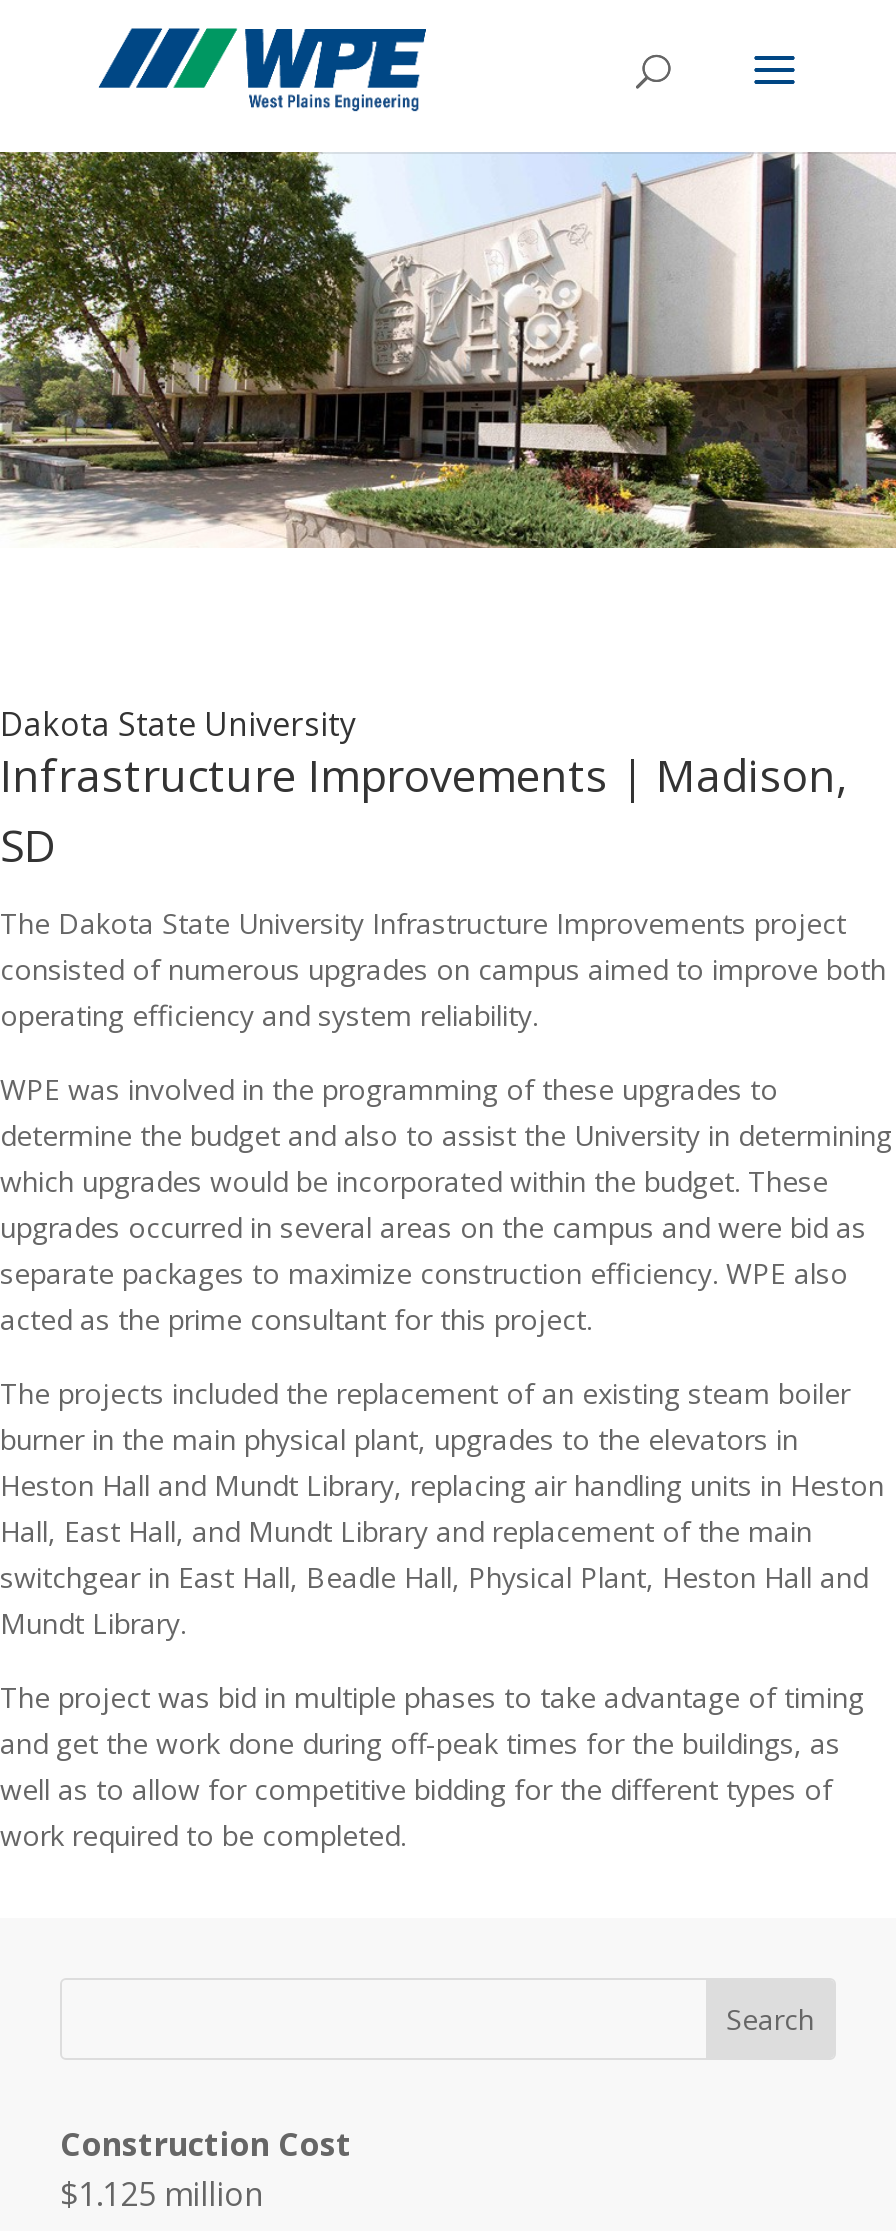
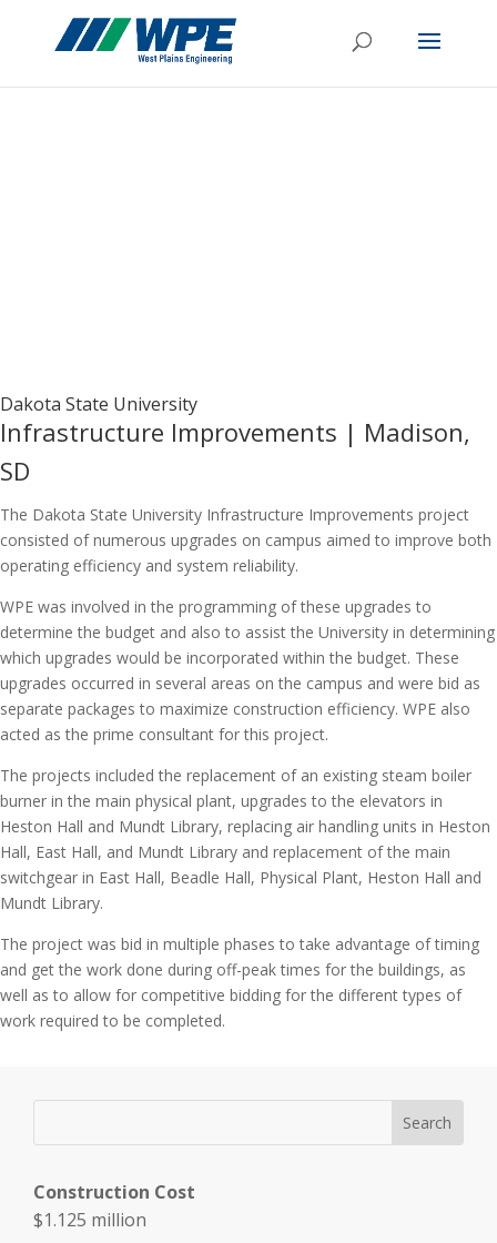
[6,150,890,550] [image] -> none

